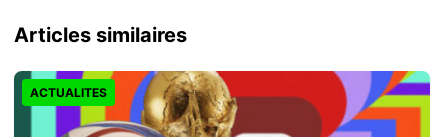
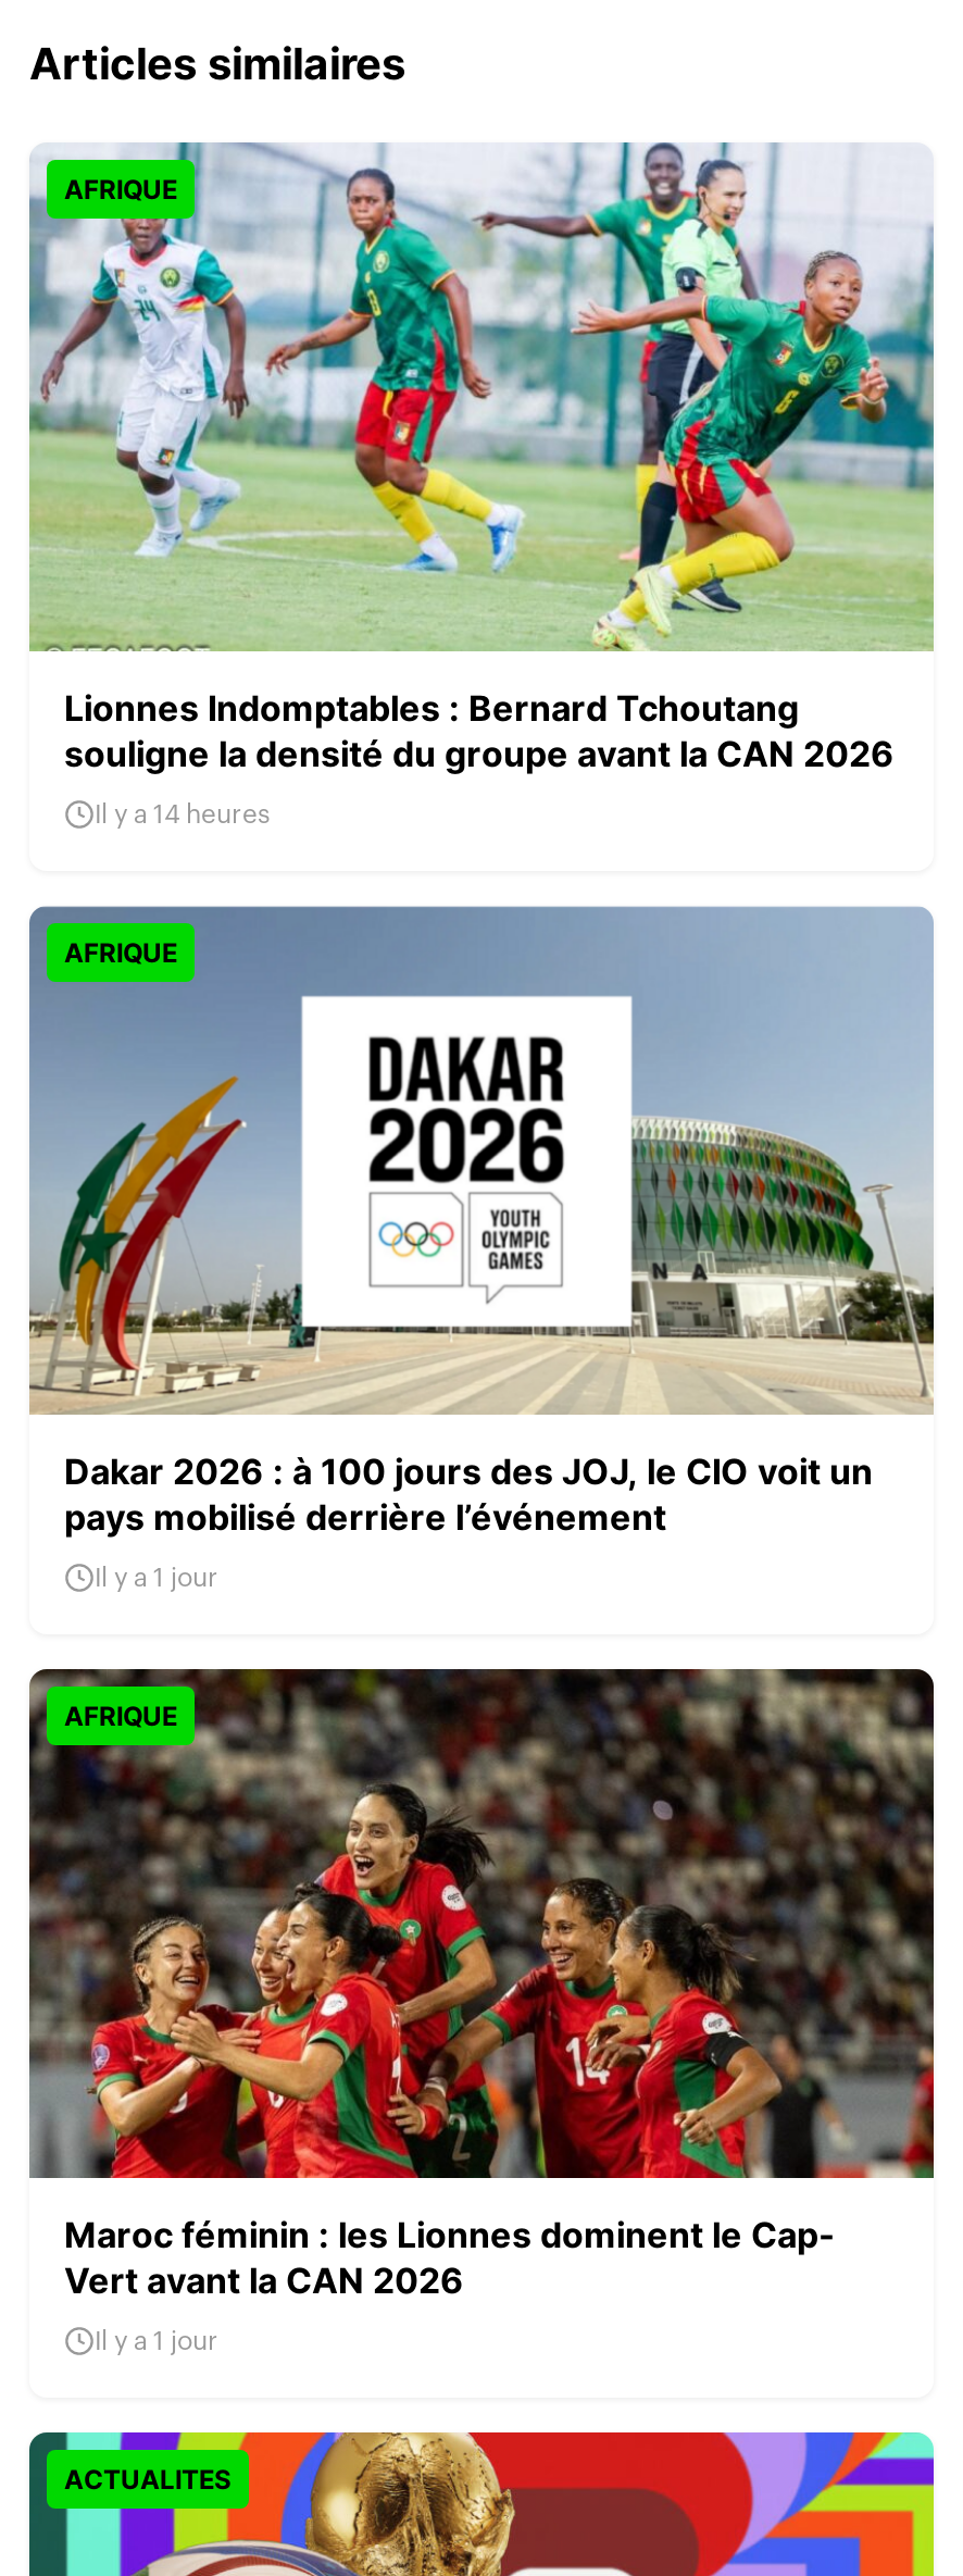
none -> [27,140,936,654] [image] | AFRIQUE
none -> [27,904,936,1417] [image] | AFRIQUE
none -> [27,1667,936,2180] [image] | AFRIQUE
none -> [64,685,895,827] Lionnes Indomptables : Bernard Tchoutang | souligne la densité du groupe avant la CAN 2026 | Il y a 14 heures
none -> [64,1449,873,1590] Dakar 2026 : à 100 jours des JOJ, le CIO voit un | pays mobilisé derrière l’événement | Il y a 1 jour
none -> [64,2212,836,2353] Maroc féminin : les Lionnes dominent le Cap- | Vert avant la CAN 2026 | Il y a 1 jour

